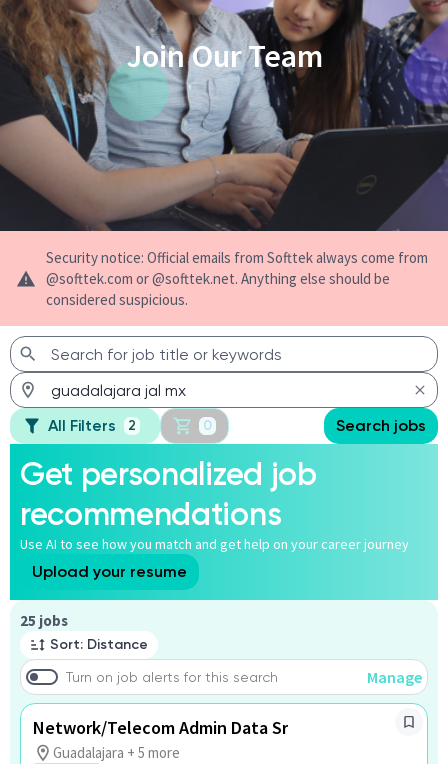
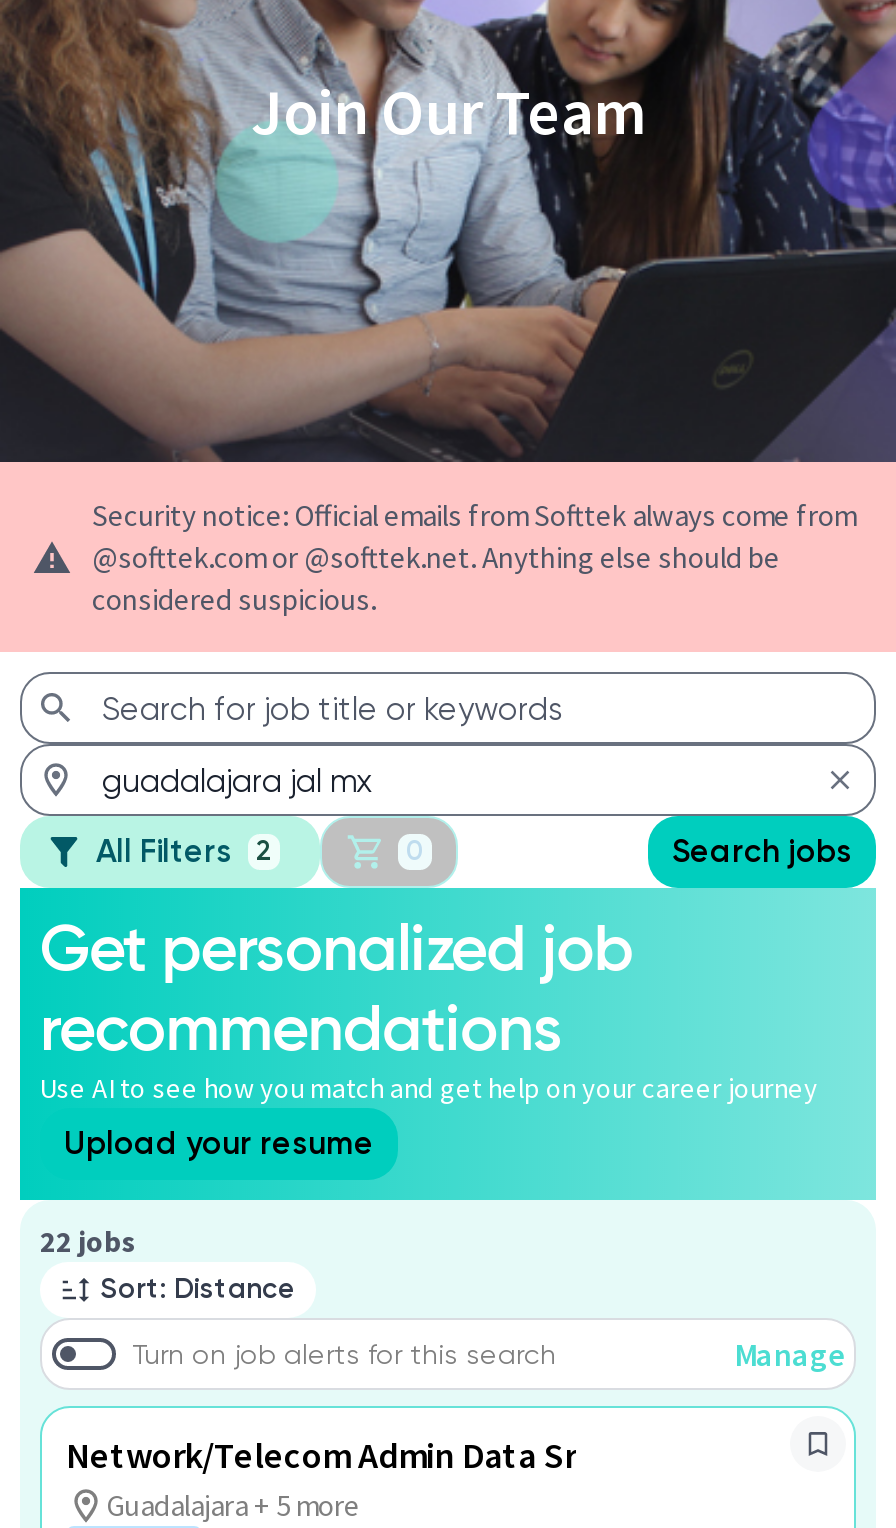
[20,611,68,630] 25 jobs -> [40,1222,136,1260] 22 jobs

